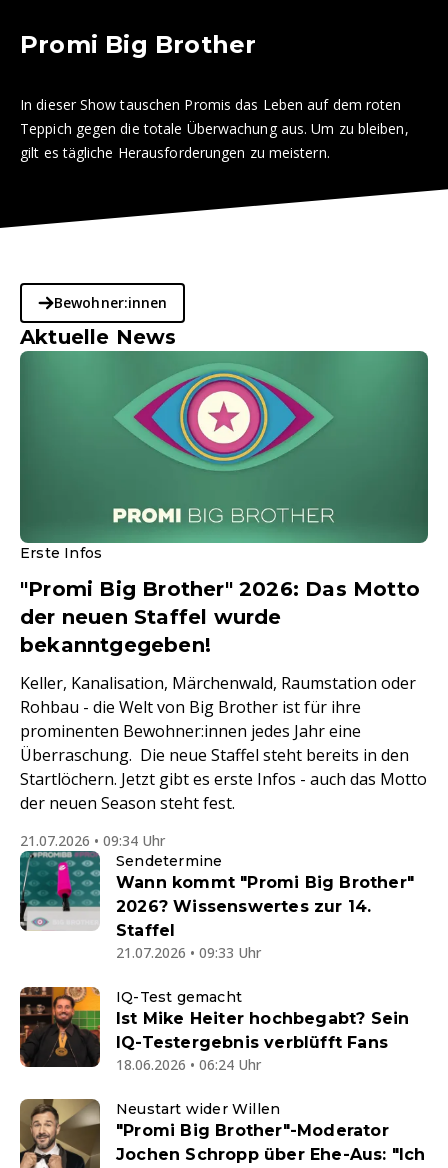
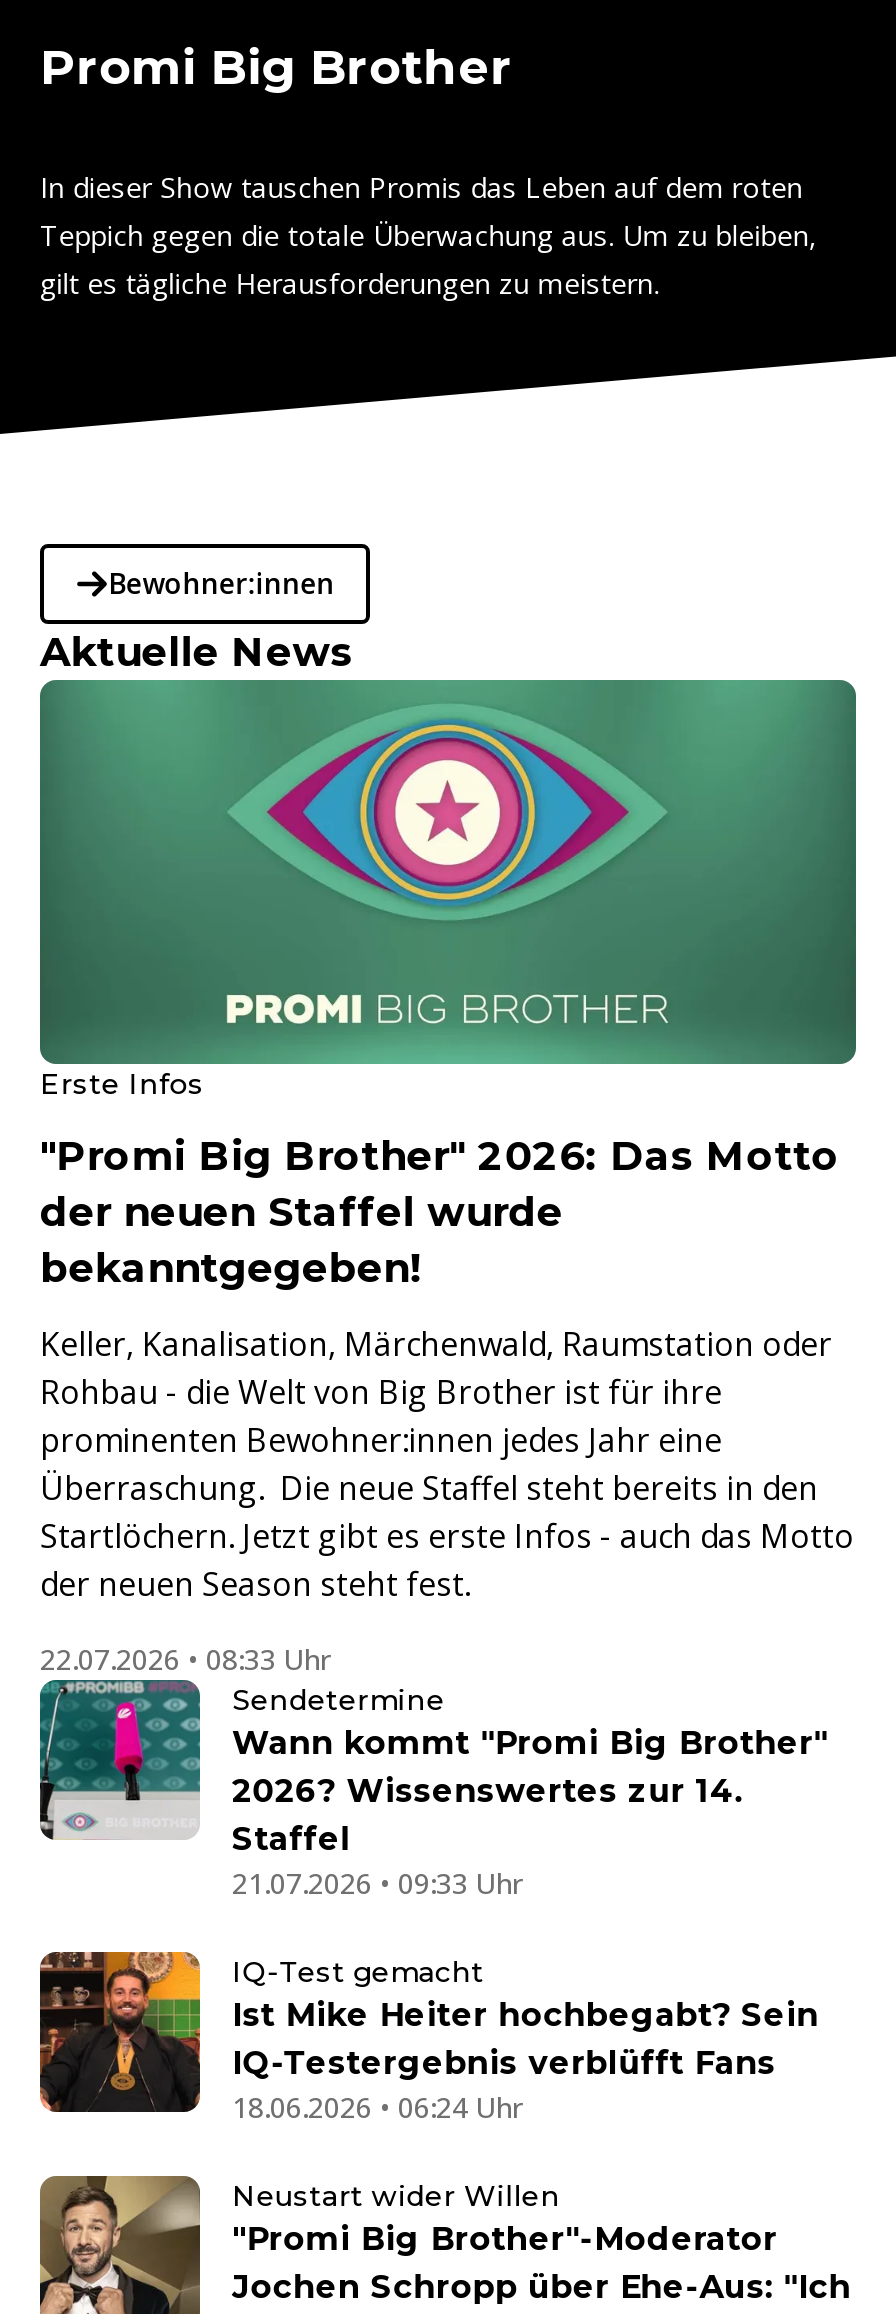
[20,831,165,850] 21.07.2026 • 09:34 Uhr -> [40,1640,330,1678] 22.07.2026 • 08:33 Uhr

